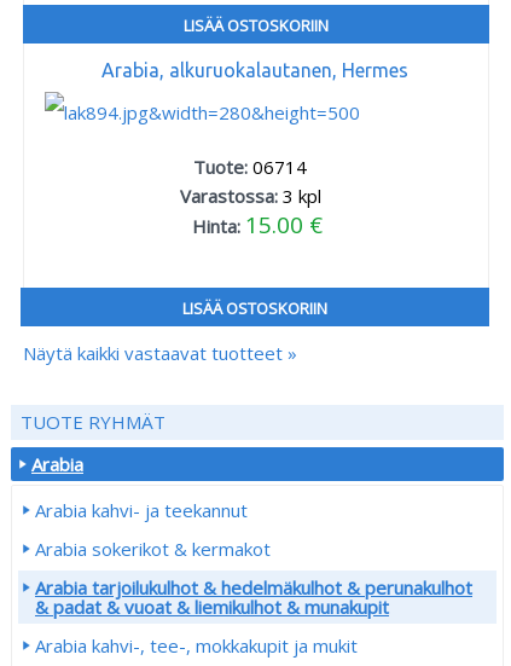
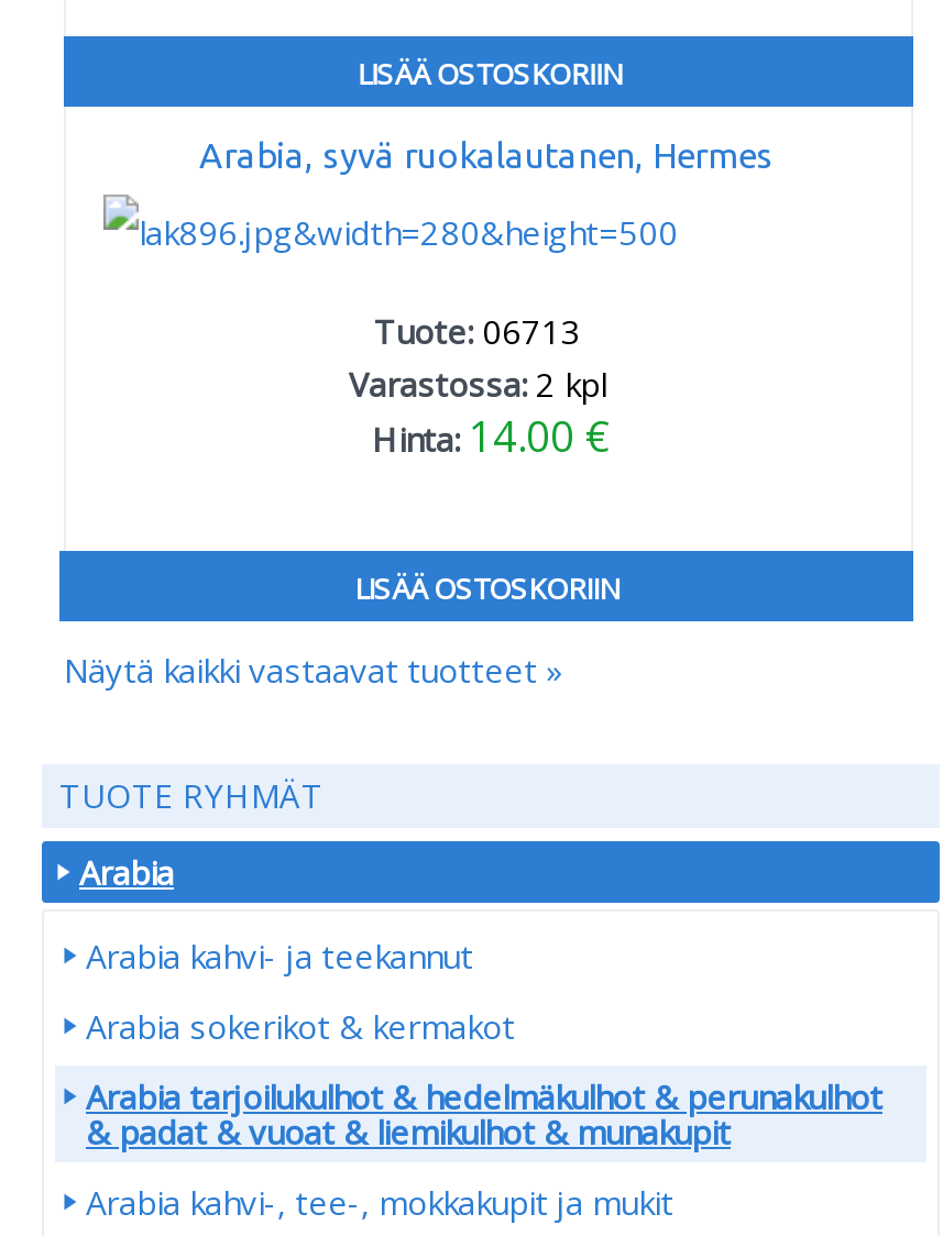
[101,59,408,81] Arabia, alkuruokalautanen, Hermes -> [199,135,774,174] Arabia, syvä ruokalautanen, Hermes
[179,154,323,240] Tuote: 06714 | Varastossa: 3 kpl | Hinta: 15.00 € -> [349,309,610,465] Tuote: 06713 | Varastossa: 2 kpl | Hinta: 14.00 €

